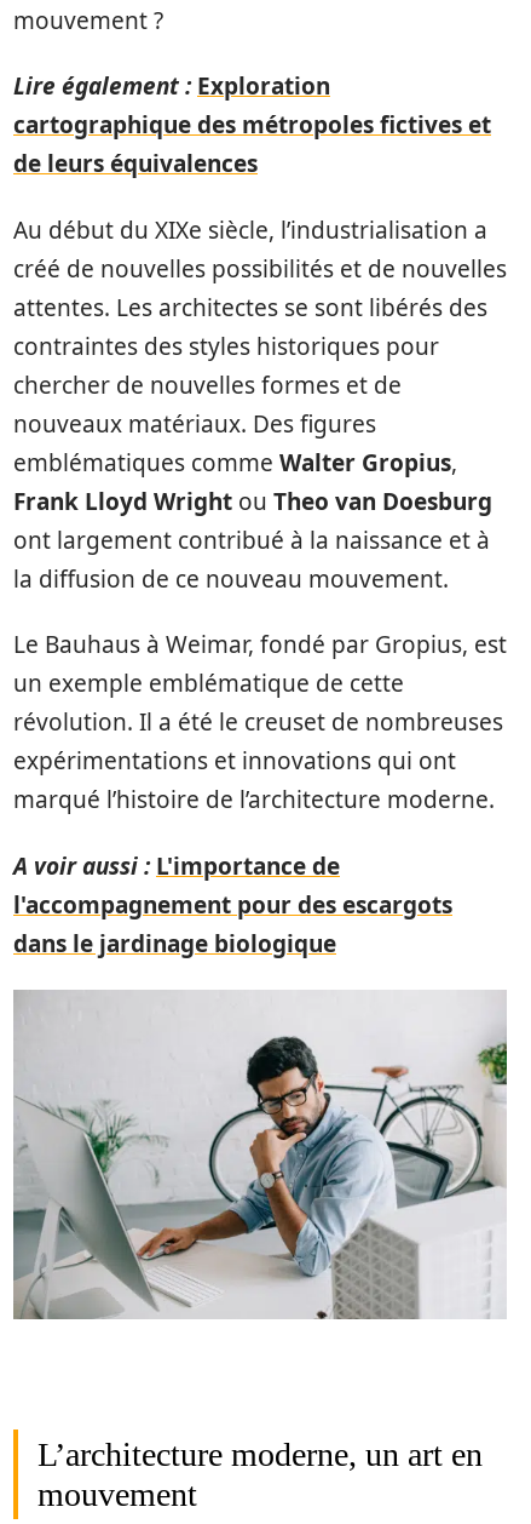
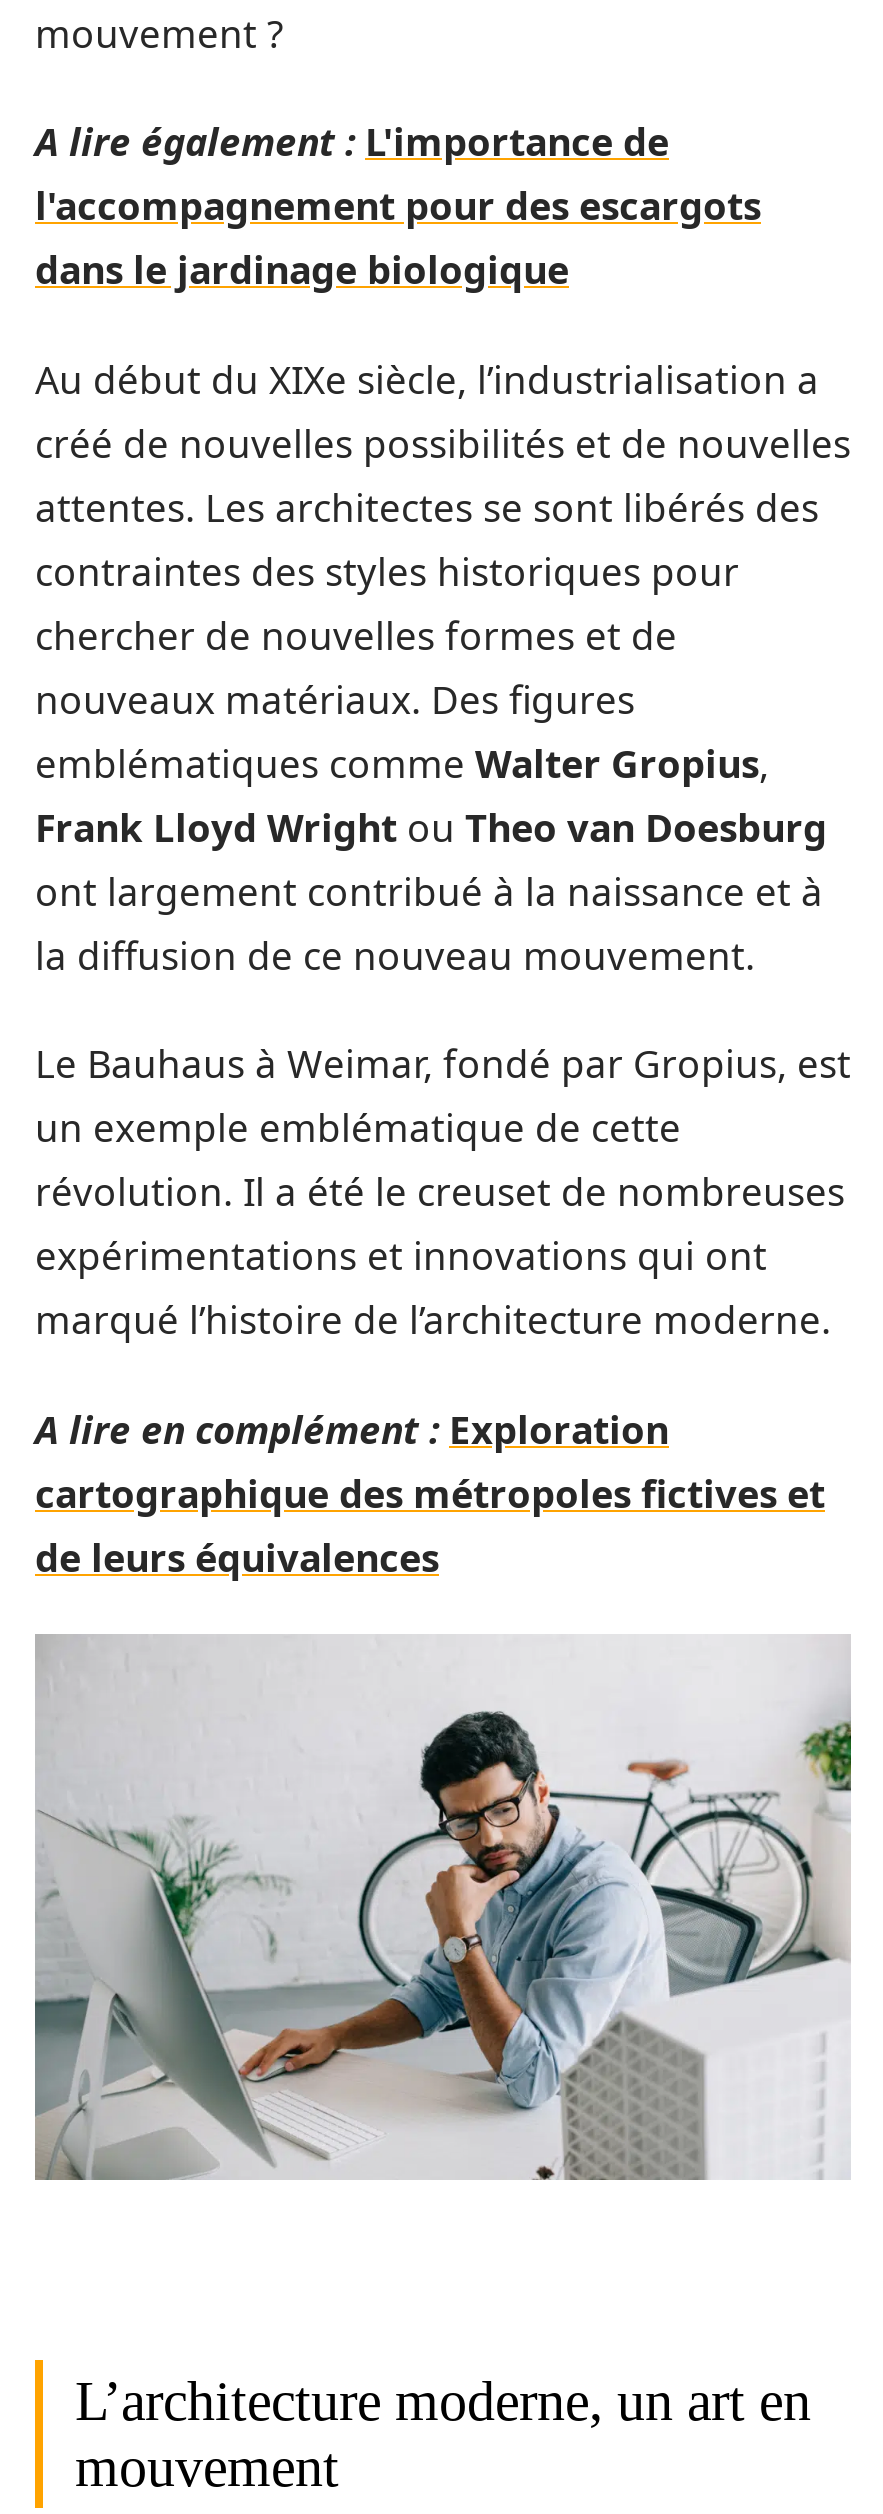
[13,70,330,102] Lire également : Exploration -> [35,116,669,168] A lire également : L'importance de
moved [13,109,491,179] -> [35,1467,825,1583]: cartographique des métropoles fictives et | de leurs équivalences
[13,850,340,881] A voir aussi : L'importance de -> [35,1403,669,1455] A lire en complément : Exploration
moved [13,889,452,959] -> [35,180,761,296]: l'accompagnement pour des escargots | dans le jardinage biologique

